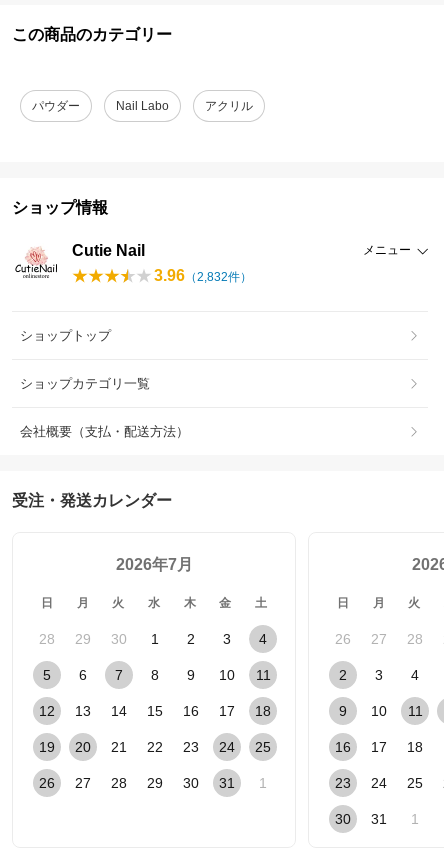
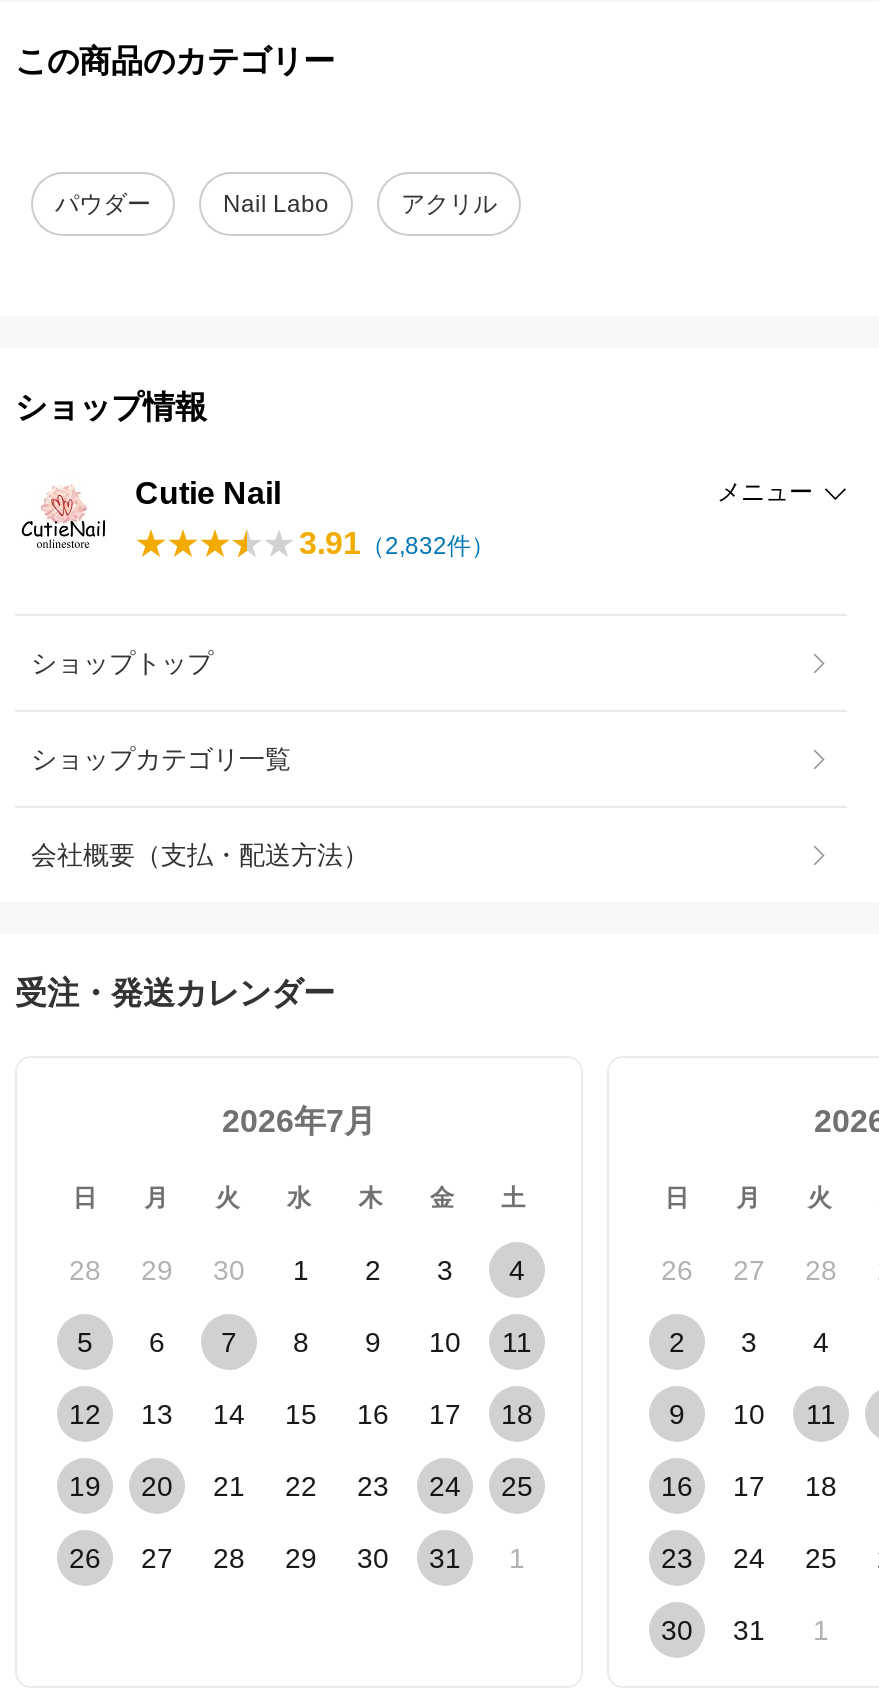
[154,267,252,284] 3.96（2,832件） -> [299,526,495,560] 3.91（2,832件）

